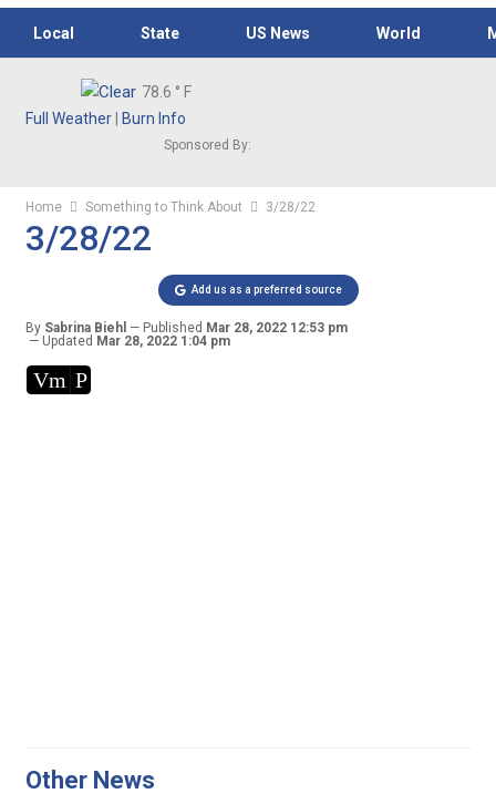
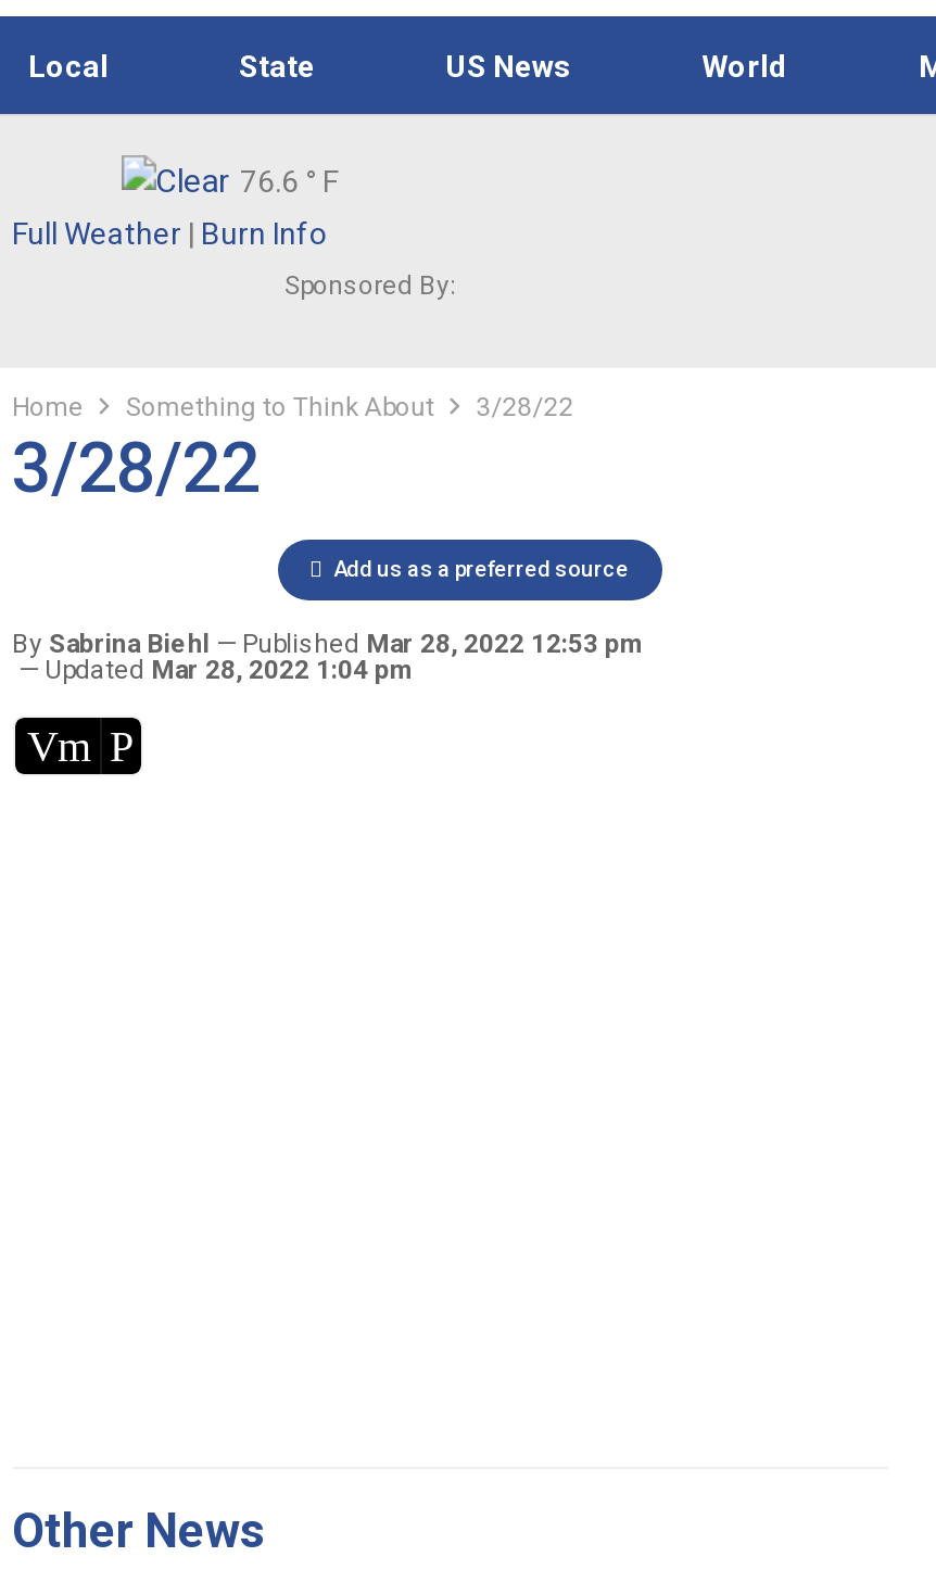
[141,83,191,101] 78.6 ° F -> [240,164,338,199] 76.6 ° F

